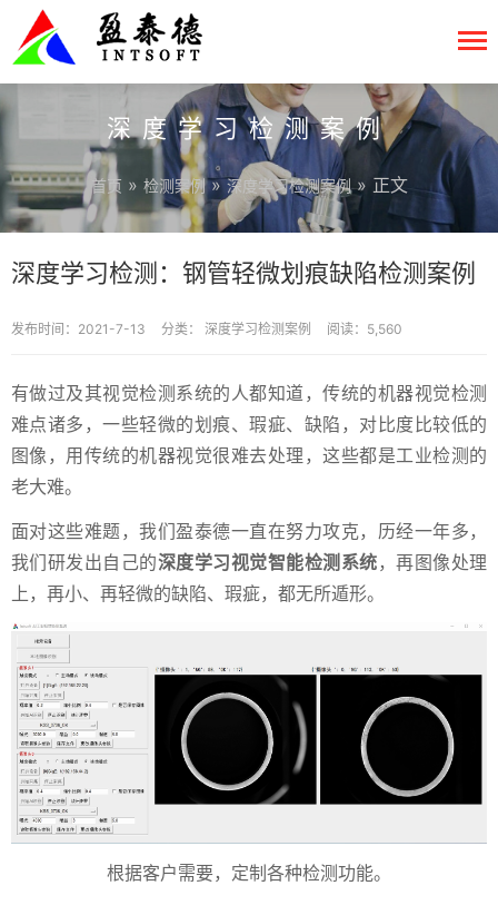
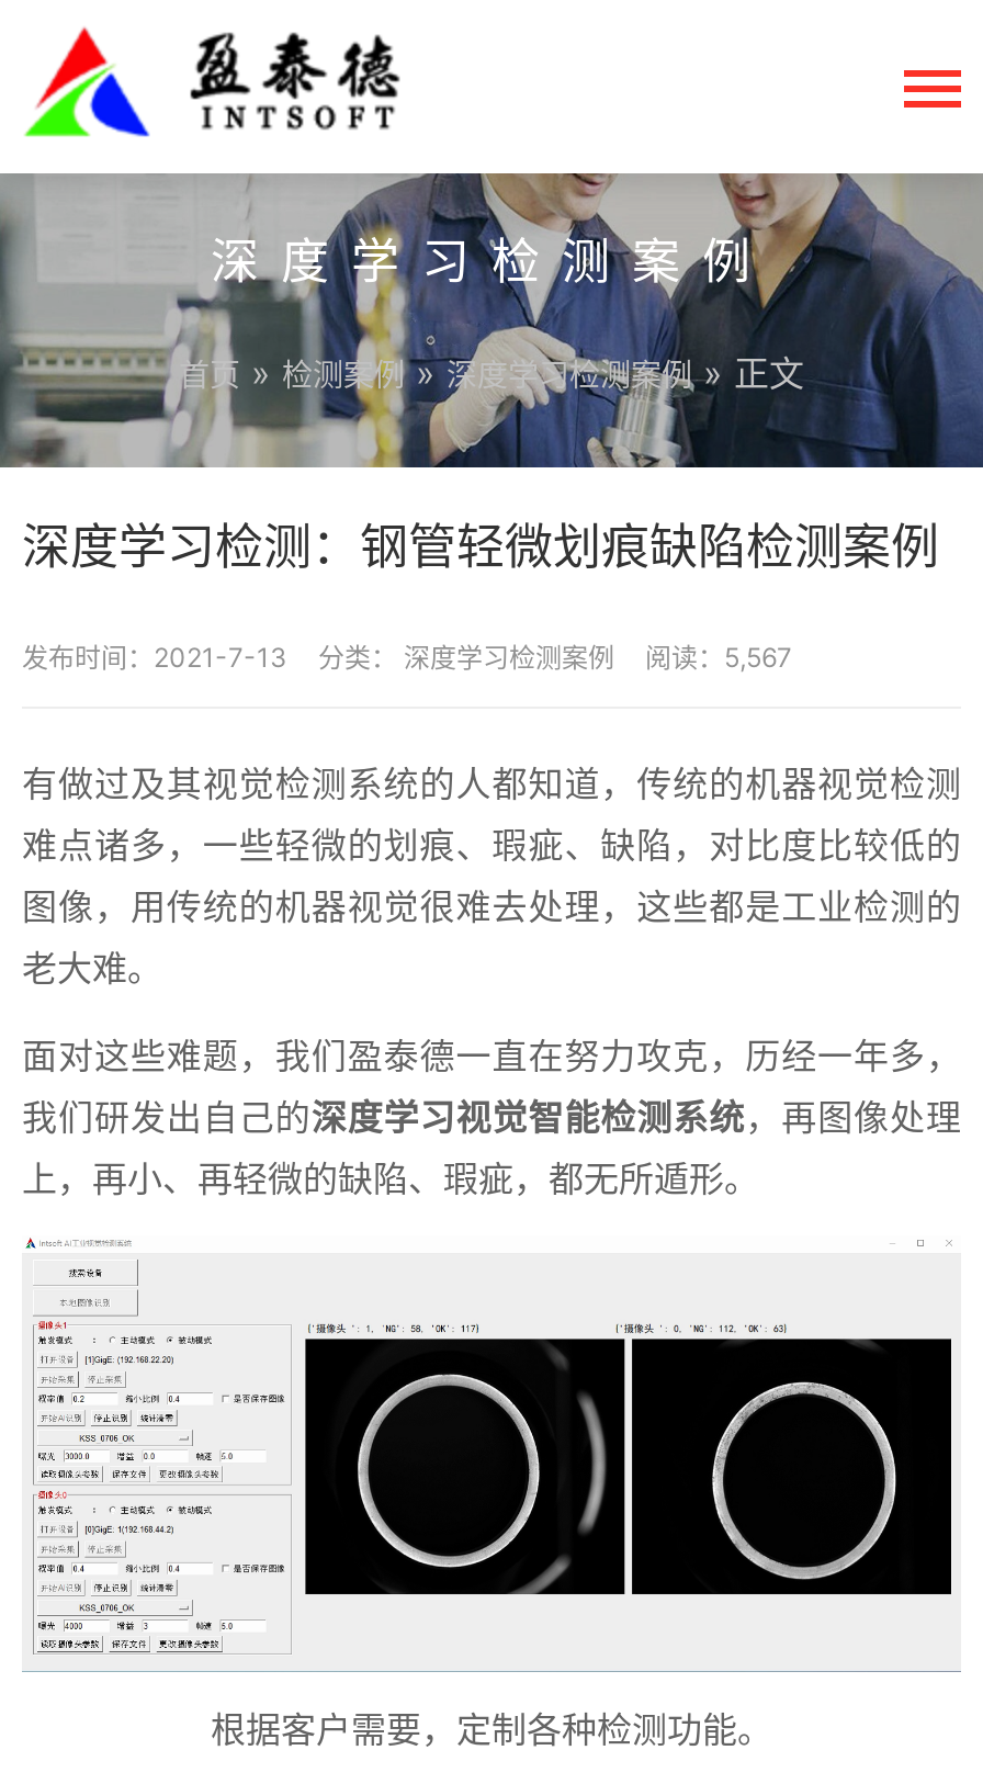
[11,321,402,337] 发布时间：2021-7-13 分类：深度学习检测案例 阅读：5,560 -> [22,641,792,674] 发布时间：2021-7-13 分类：深度学习检测案例 阅读：5,567

